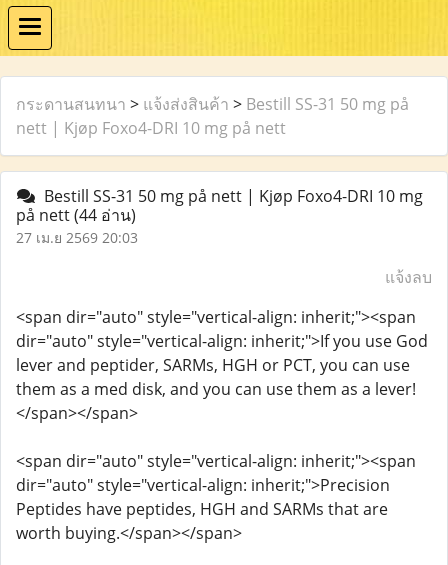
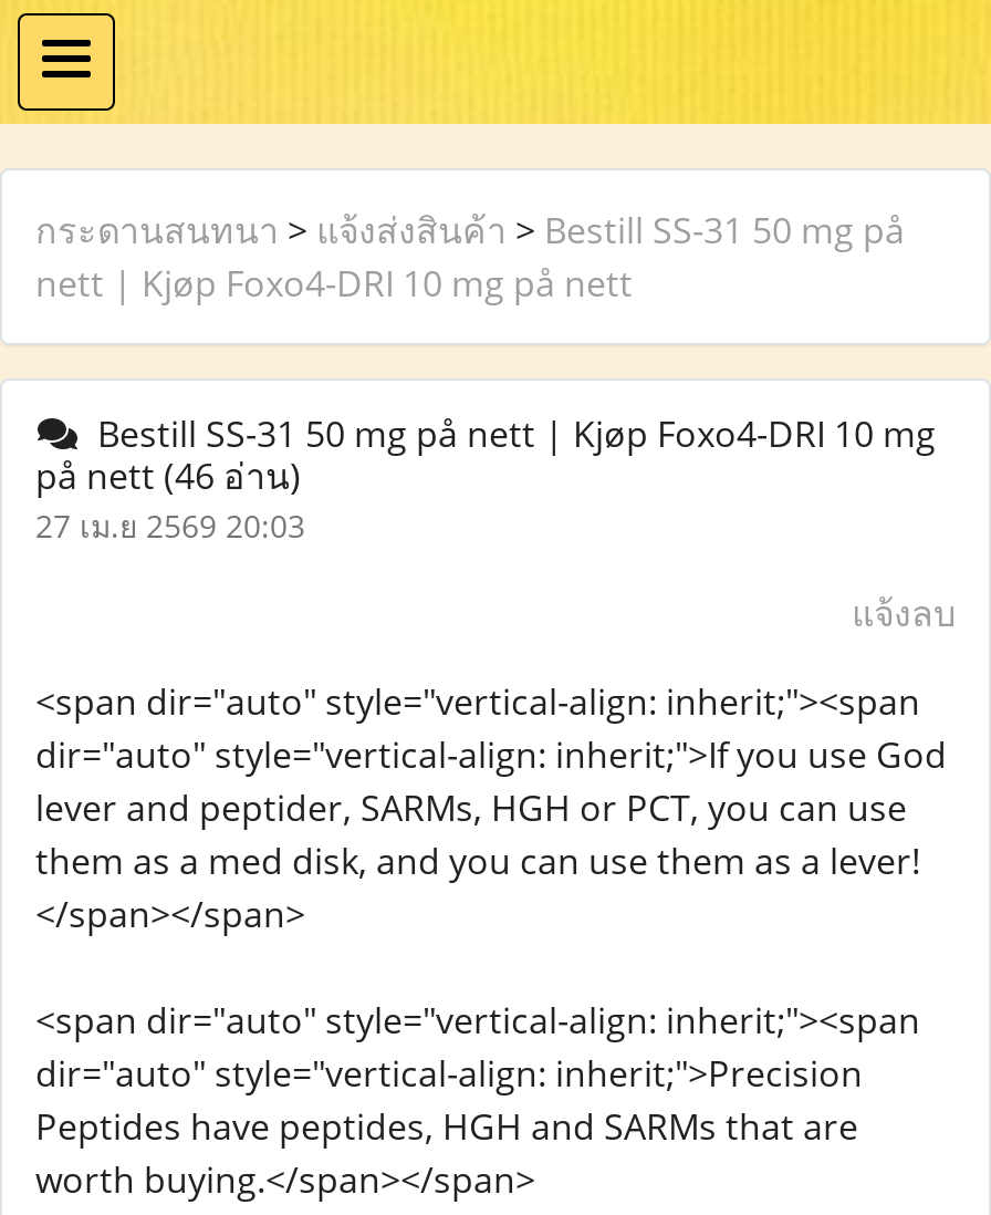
[16,204,136,226] på nett (44 อ่าน) -> [35,451,301,500] på nett (46 อ่าน)

